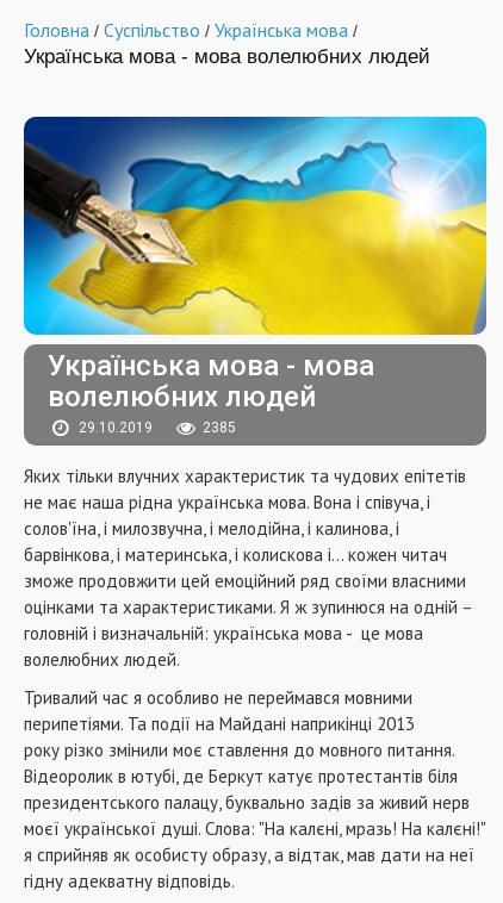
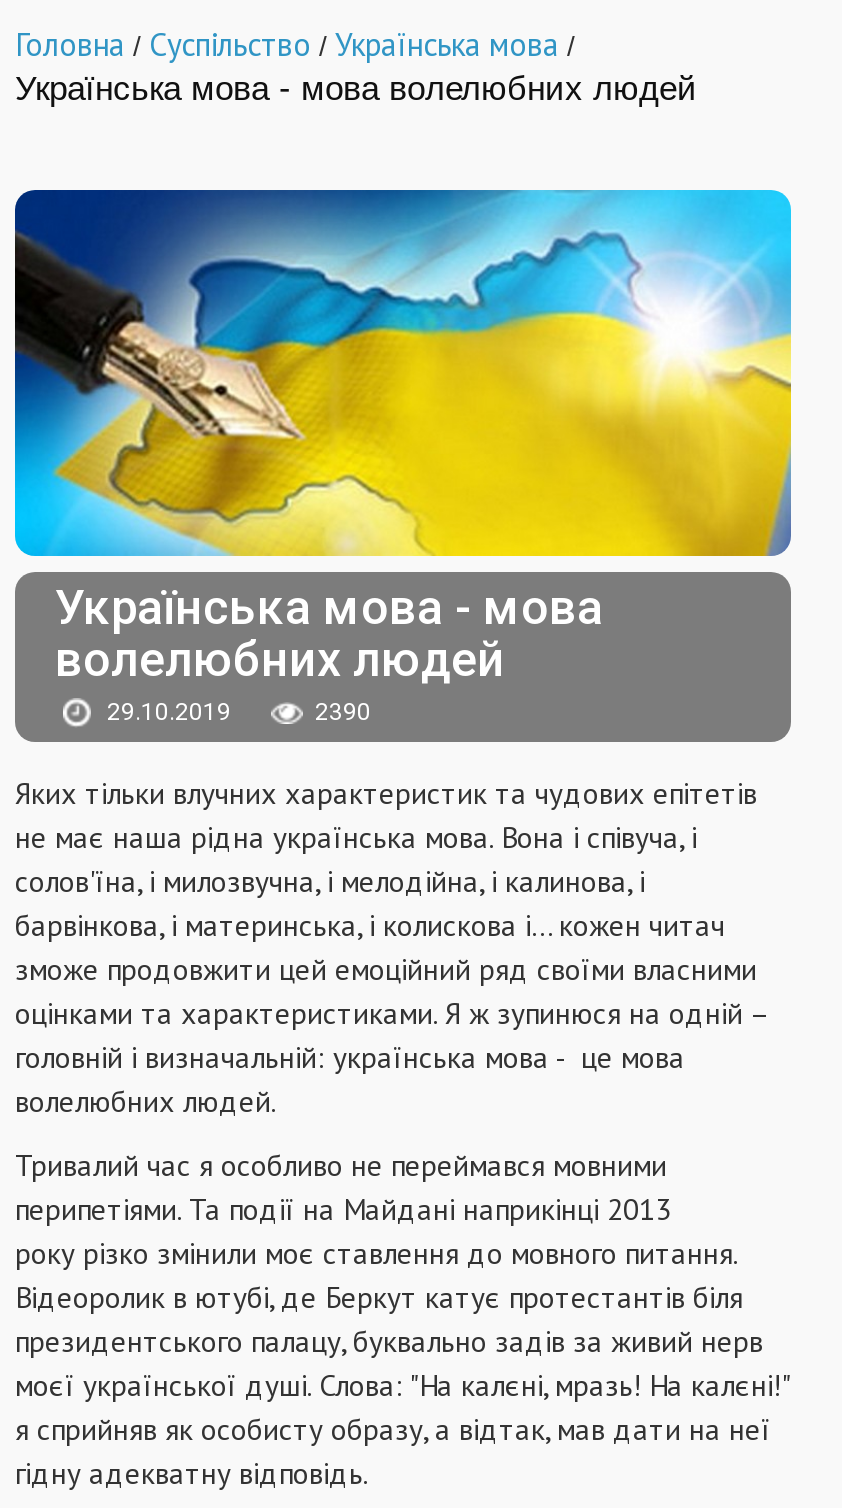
[203,420,236,436] 2385 -> [315,699,371,727] 2390

